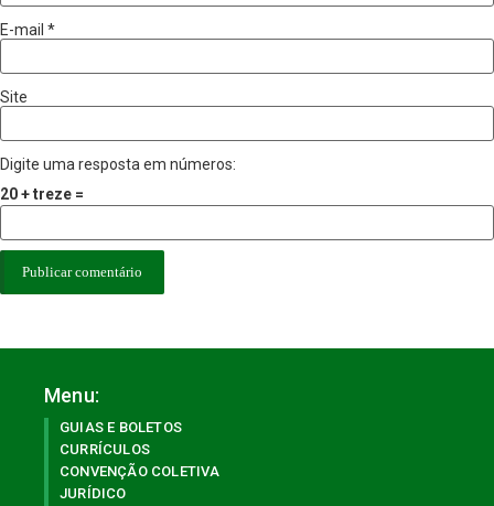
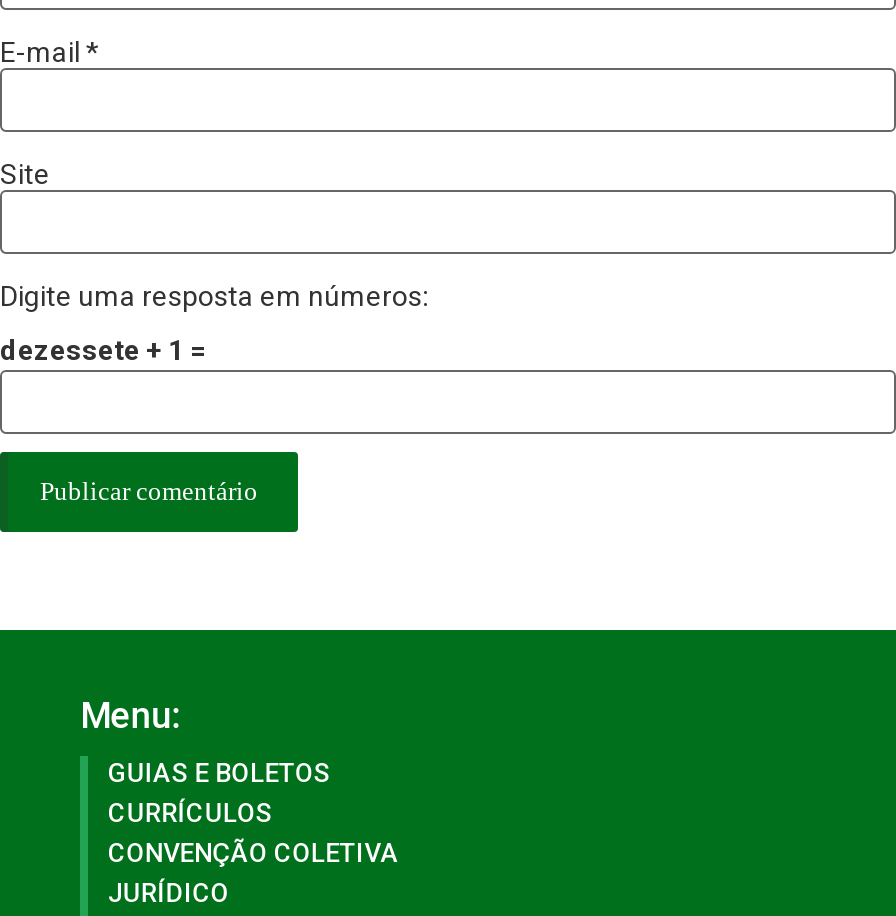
[0,186,84,203] 20 + treze = -> [0,335,206,367] dezessete + 1 =

